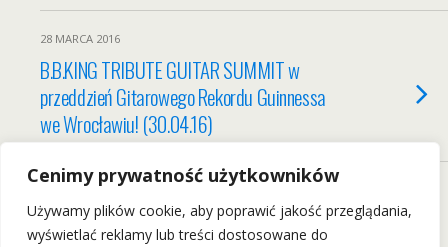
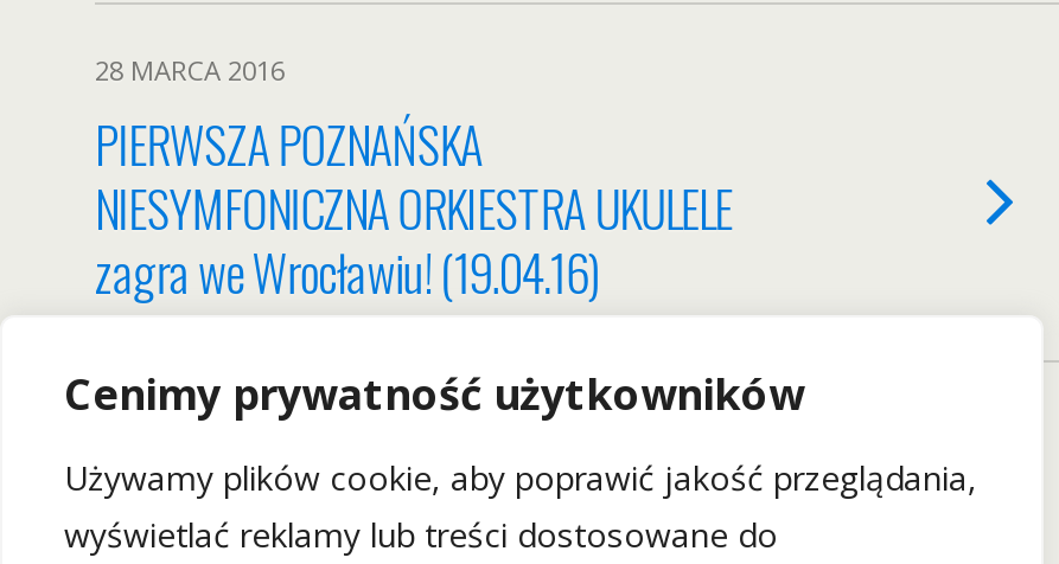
[40,54,326,139] B.B.KING TRIBUTE GUITAR SUMMIT w | przeddzień Gitarowego Rekordu Guinnessa | we Wrocławiu! (30.04.16) -> [95,107,732,308] PIERWSZA POZNAŃSKA | NIESYMFONICZNA ORKIESTRA UKULELE | zagra we Wrocławiu! (19.04.16)

